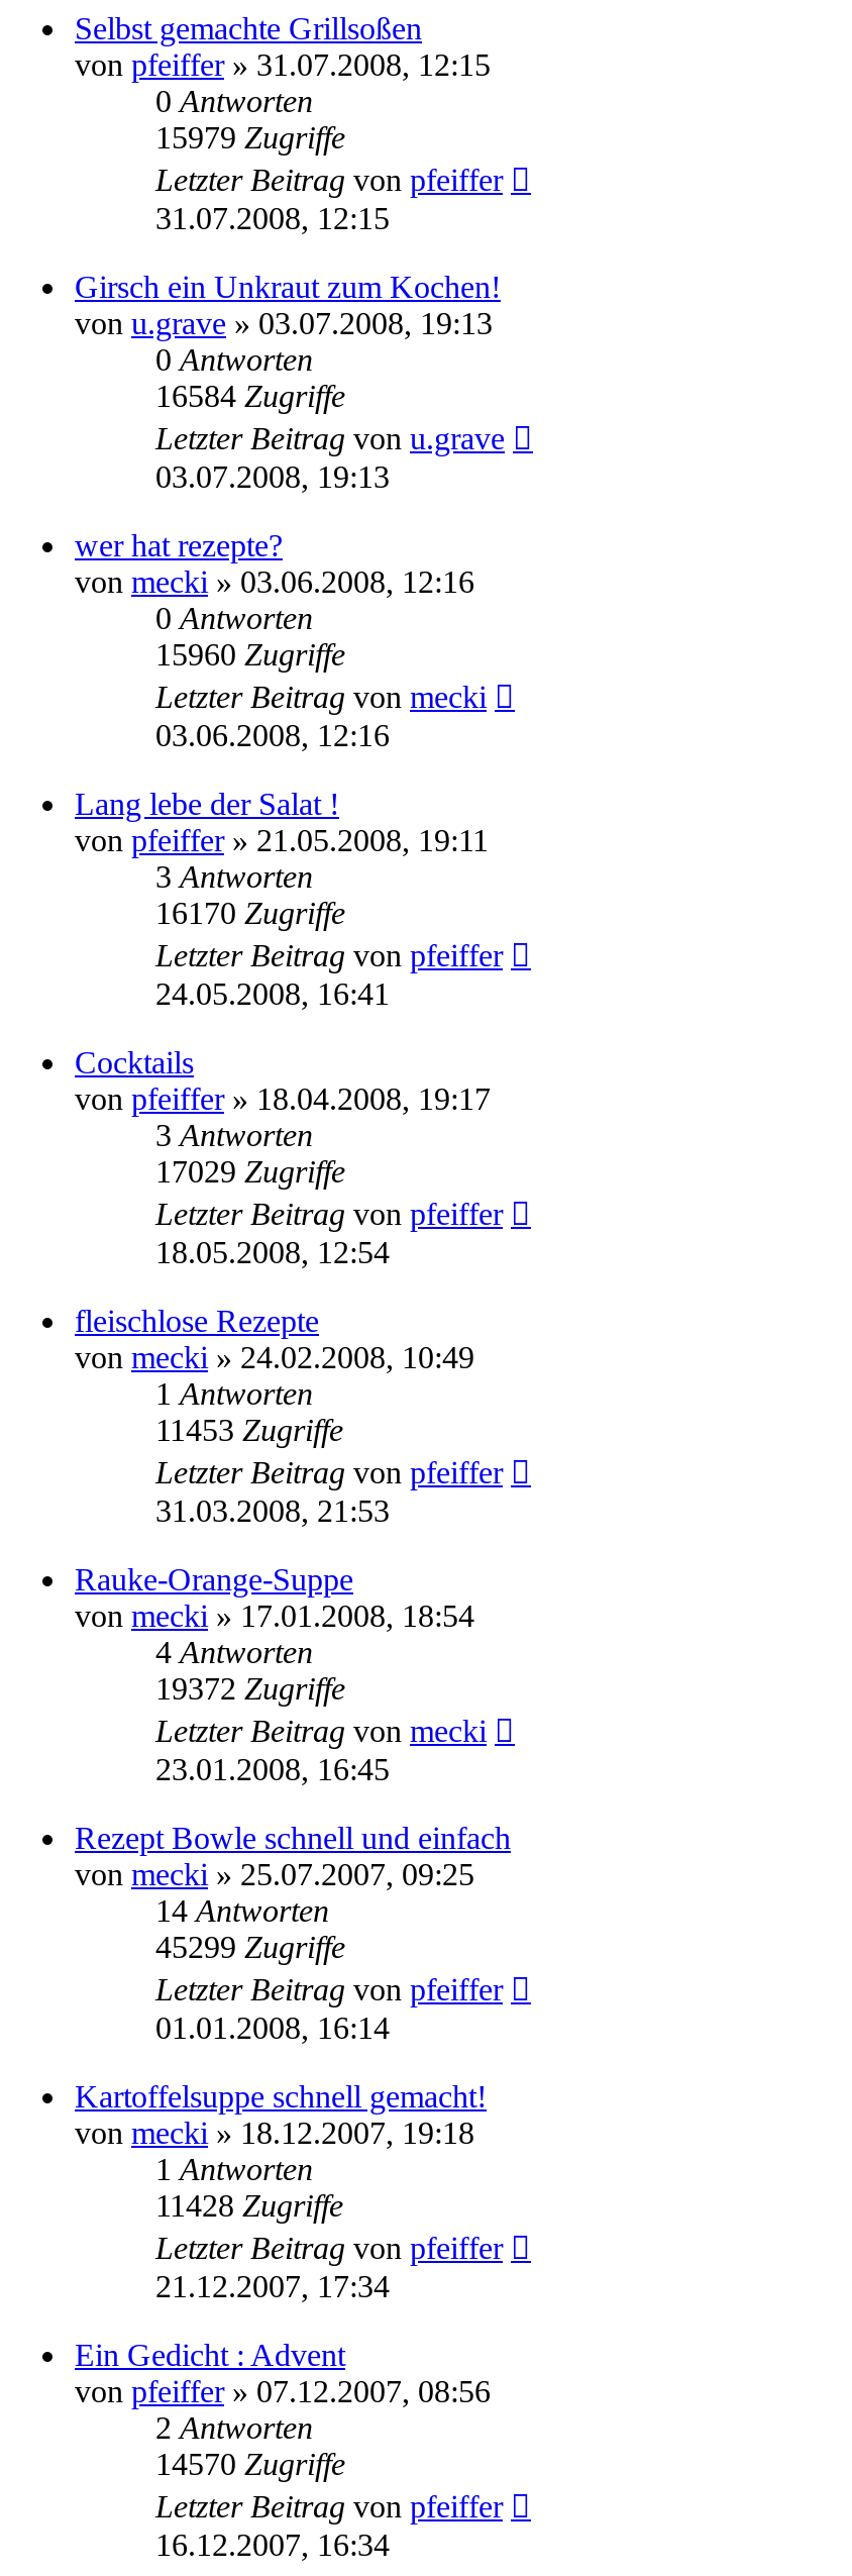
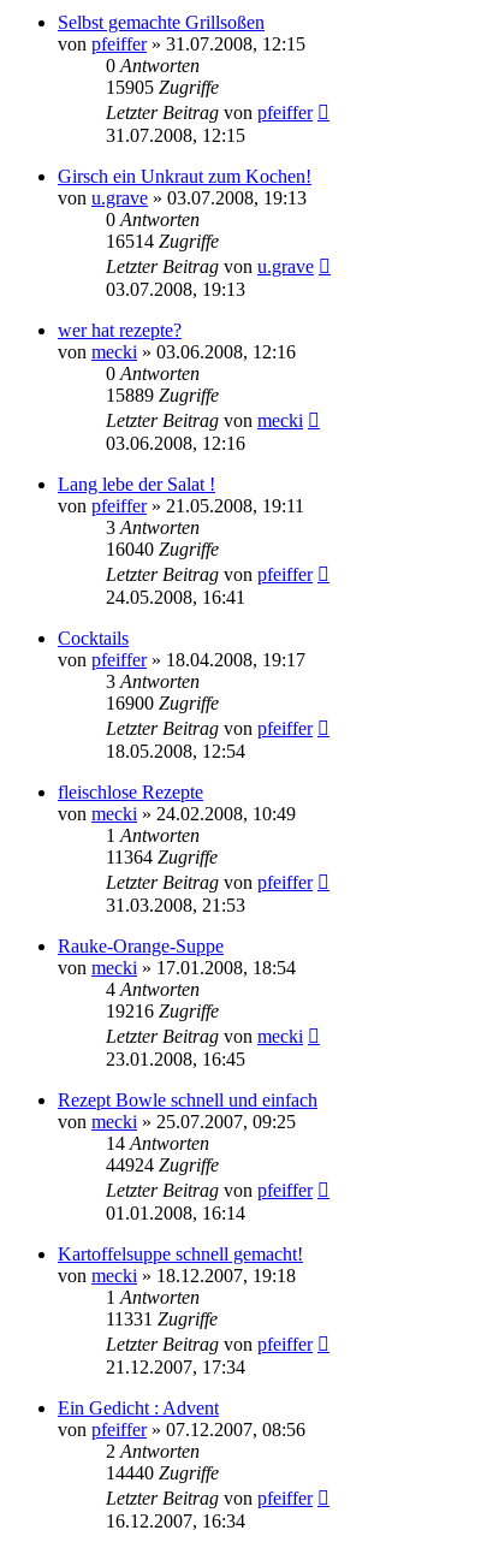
[155,120,345,154] 15979 Zugriffe -> [106,77,219,97] 15905 Zugriffe
[155,378,345,413] 16584 Zugriffe -> [106,231,219,251] 16514 Zugriffe
[155,637,345,671] 15960 Zugriffe -> [106,385,219,405] 15889 Zugriffe
[155,895,345,930] 16170 Zugriffe -> [106,539,219,559] 16040 Zugriffe
[155,1154,345,1188] 17029 Zugriffe -> [106,693,219,713] 16900 Zugriffe
[155,1413,343,1447] 11453 Zugriffe -> [106,847,218,867] 11364 Zugriffe
[155,1671,345,1705] 19372 Zugriffe -> [106,1001,219,1021] 19216 Zugriffe
[155,1930,345,1964] 45299 Zugriffe -> [106,1155,219,1175] 44924 Zugriffe
[155,2188,343,2222] 11428 Zugriffe -> [106,1309,218,1329] 11331 Zugriffe
[155,2447,345,2481] 14570 Zugriffe -> [106,1462,219,1483] 14440 Zugriffe

